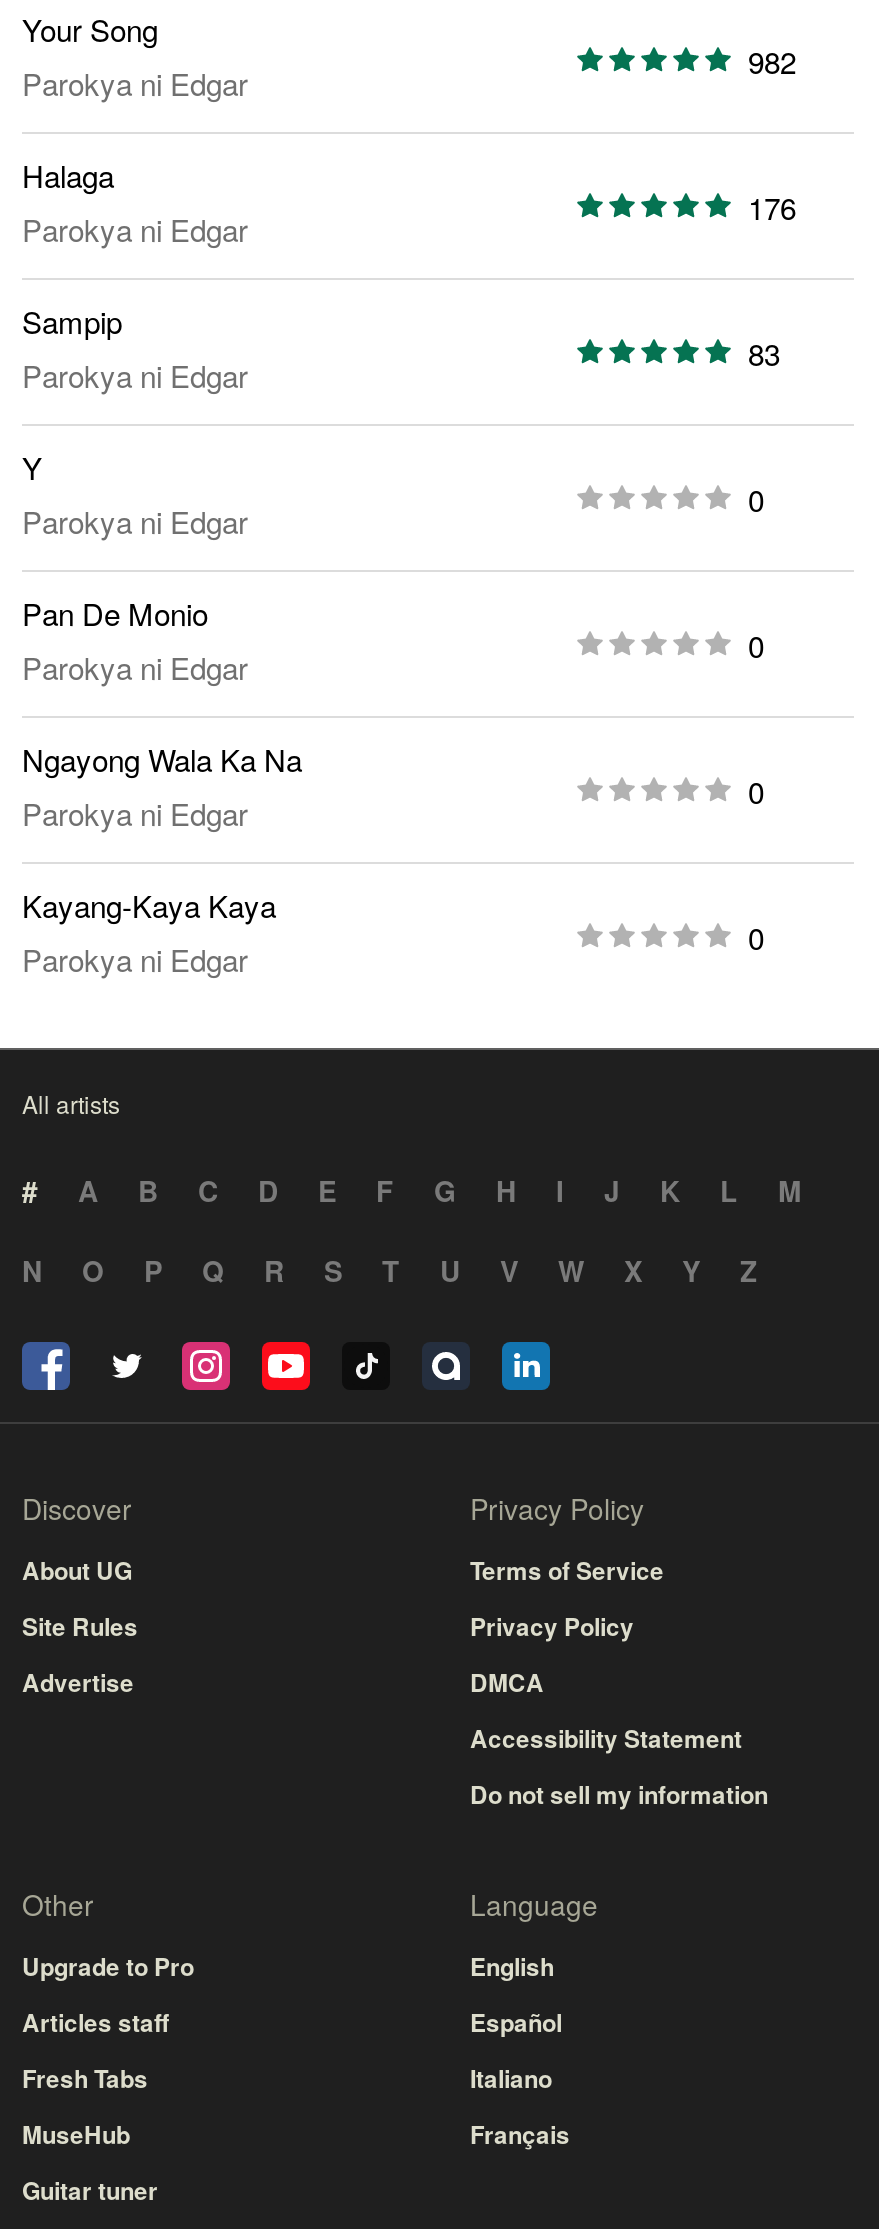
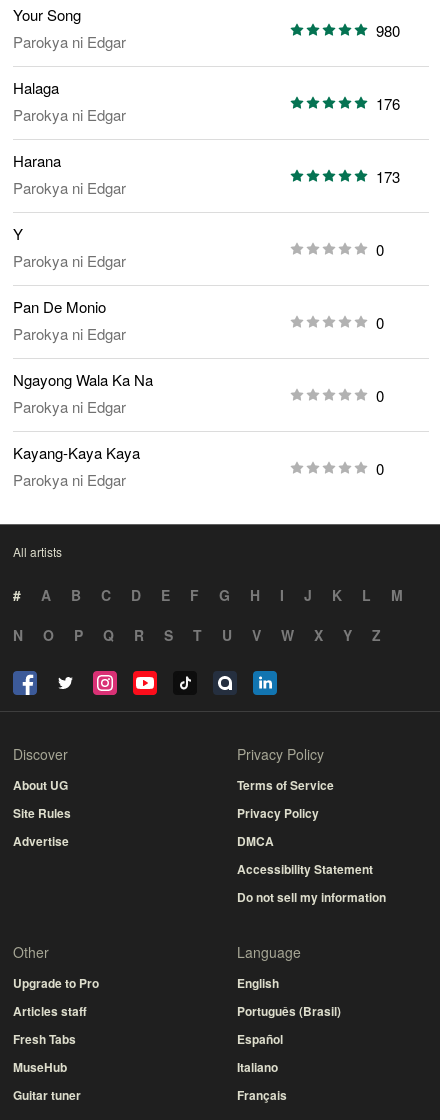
[748,39,796,81] 982 -> [376,20,400,41] 980
[22,300,122,342] Sampip -> [13,150,61,171] Harana
[748,331,780,373] 83 -> [376,166,400,187] 173
moved [470,2004,570,2152] -> [237,1030,287,1104]: Español | Italiano | Français
none -> [237,1002,341,1020] Português (Brasil)

